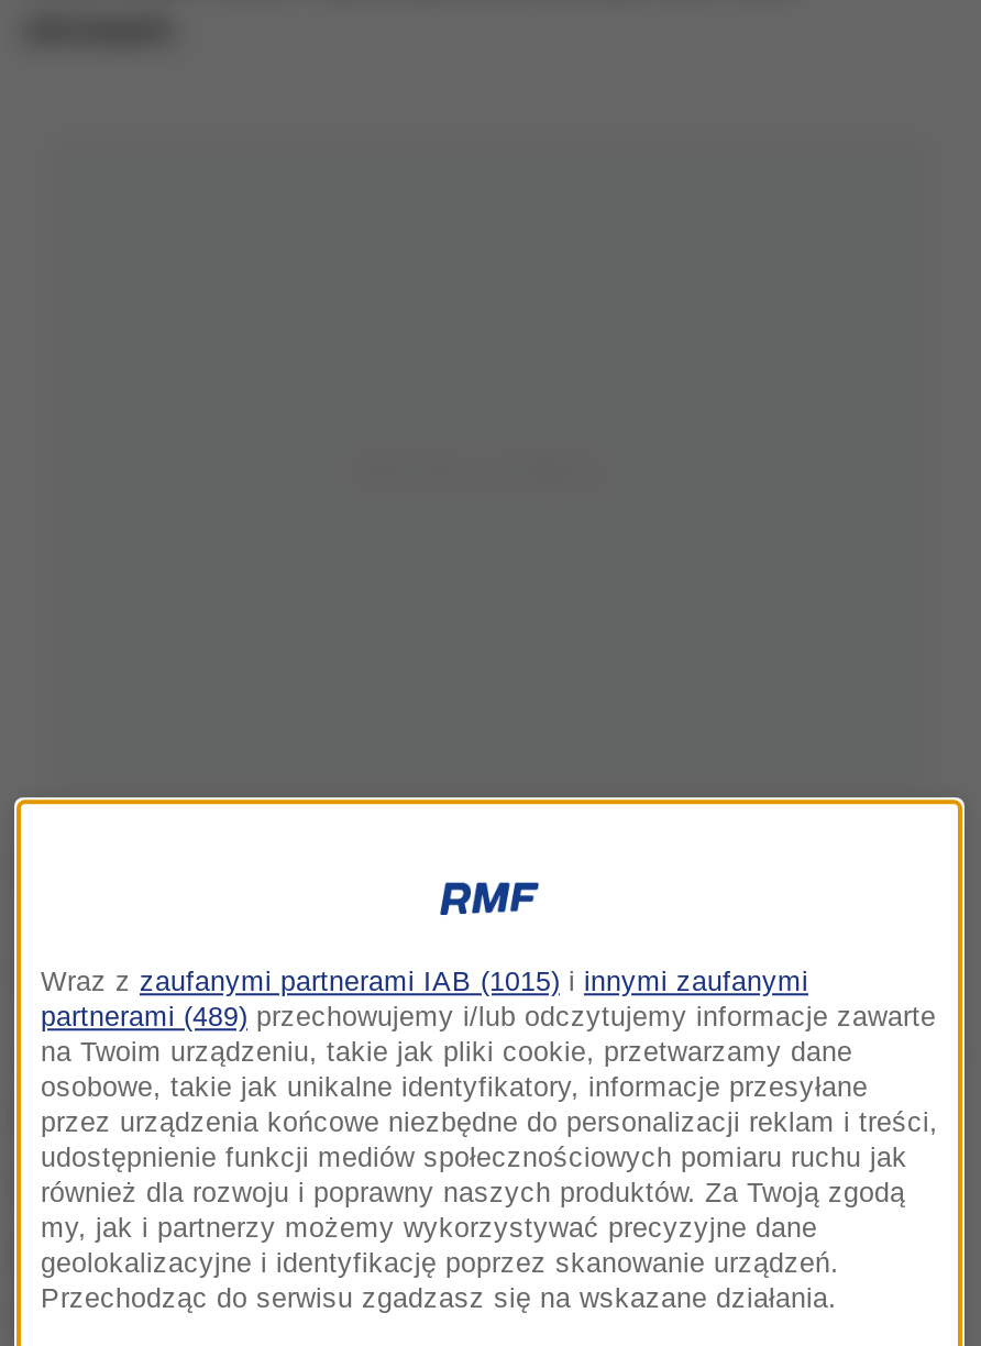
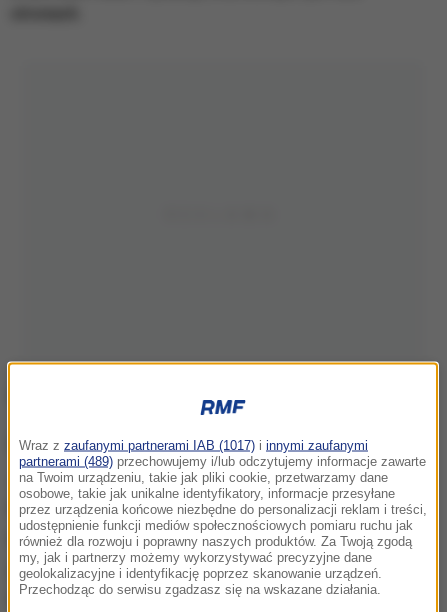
[41,966,808,997] Wraz z zaufanymi partnerami IAB (1015) i innymi zaufanymi -> [19,438,368,452] Wraz z zaufanymi partnerami IAB (1017) i innymi zaufanymi

